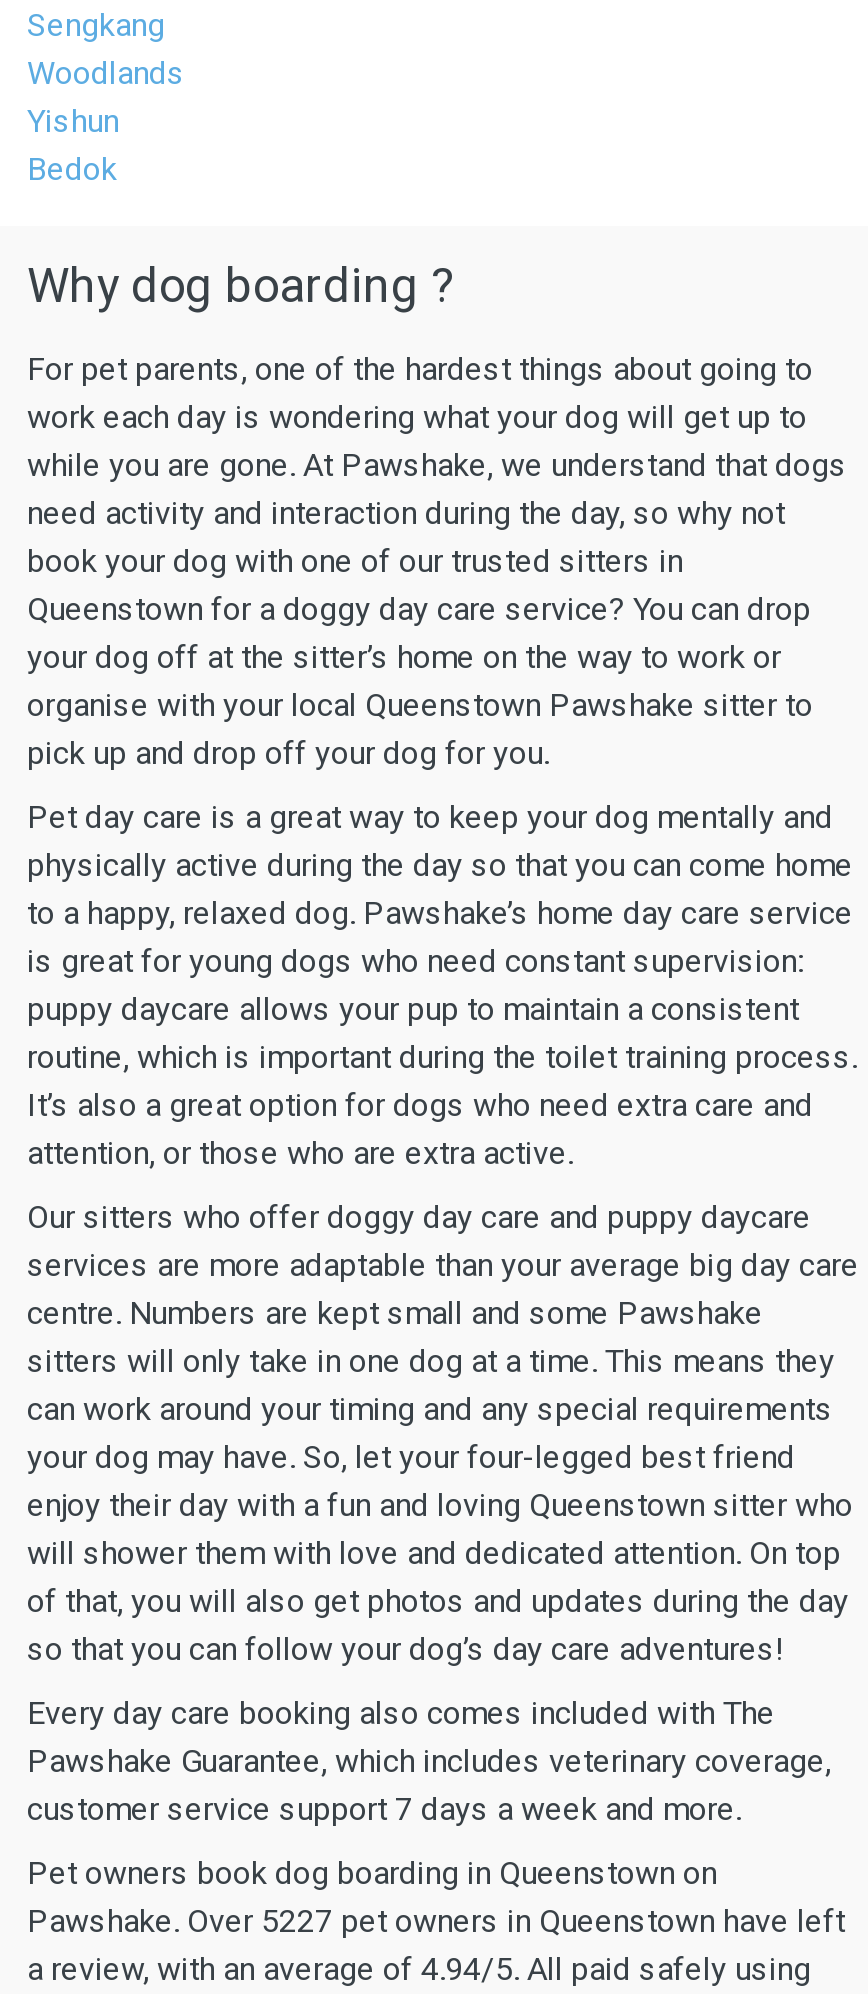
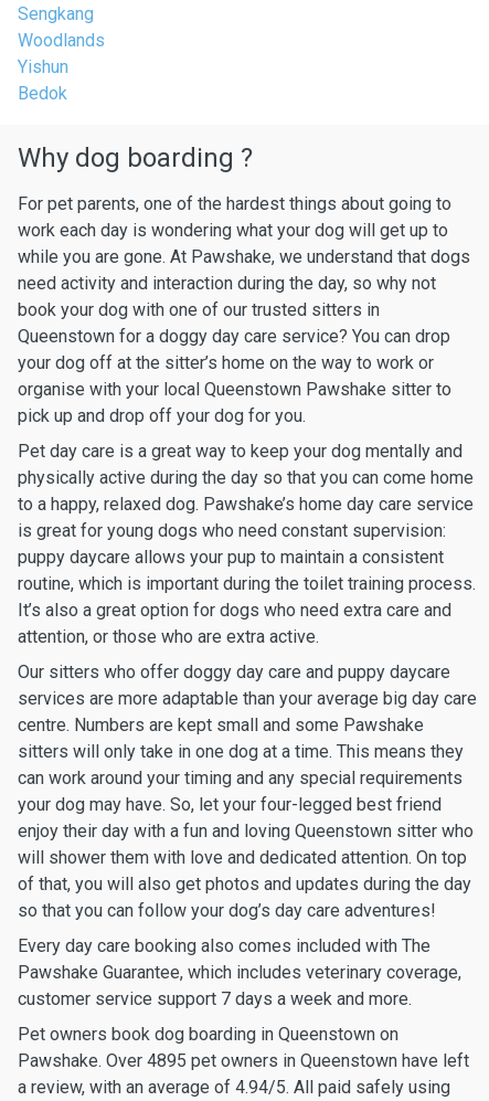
[27,1902,845,1940] Pawshake. Over 5227 pet owners in Queenstown have left -> [18,1050,469,1071] Pawshake. Over 4895 pet owners in Queenstown have left

